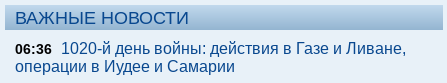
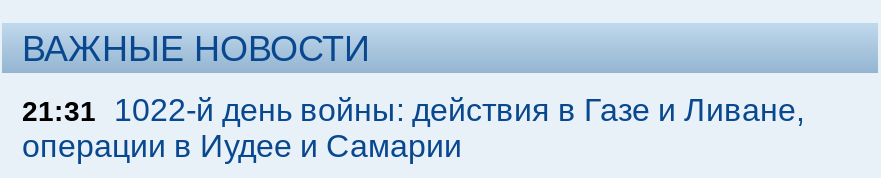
[15,40,406,57] 06:36 1020-й день войны: действия в Газе и Ливане, -> [22,93,804,127] 21:31 1022-й день войны: действия в Газе и Ливане,

